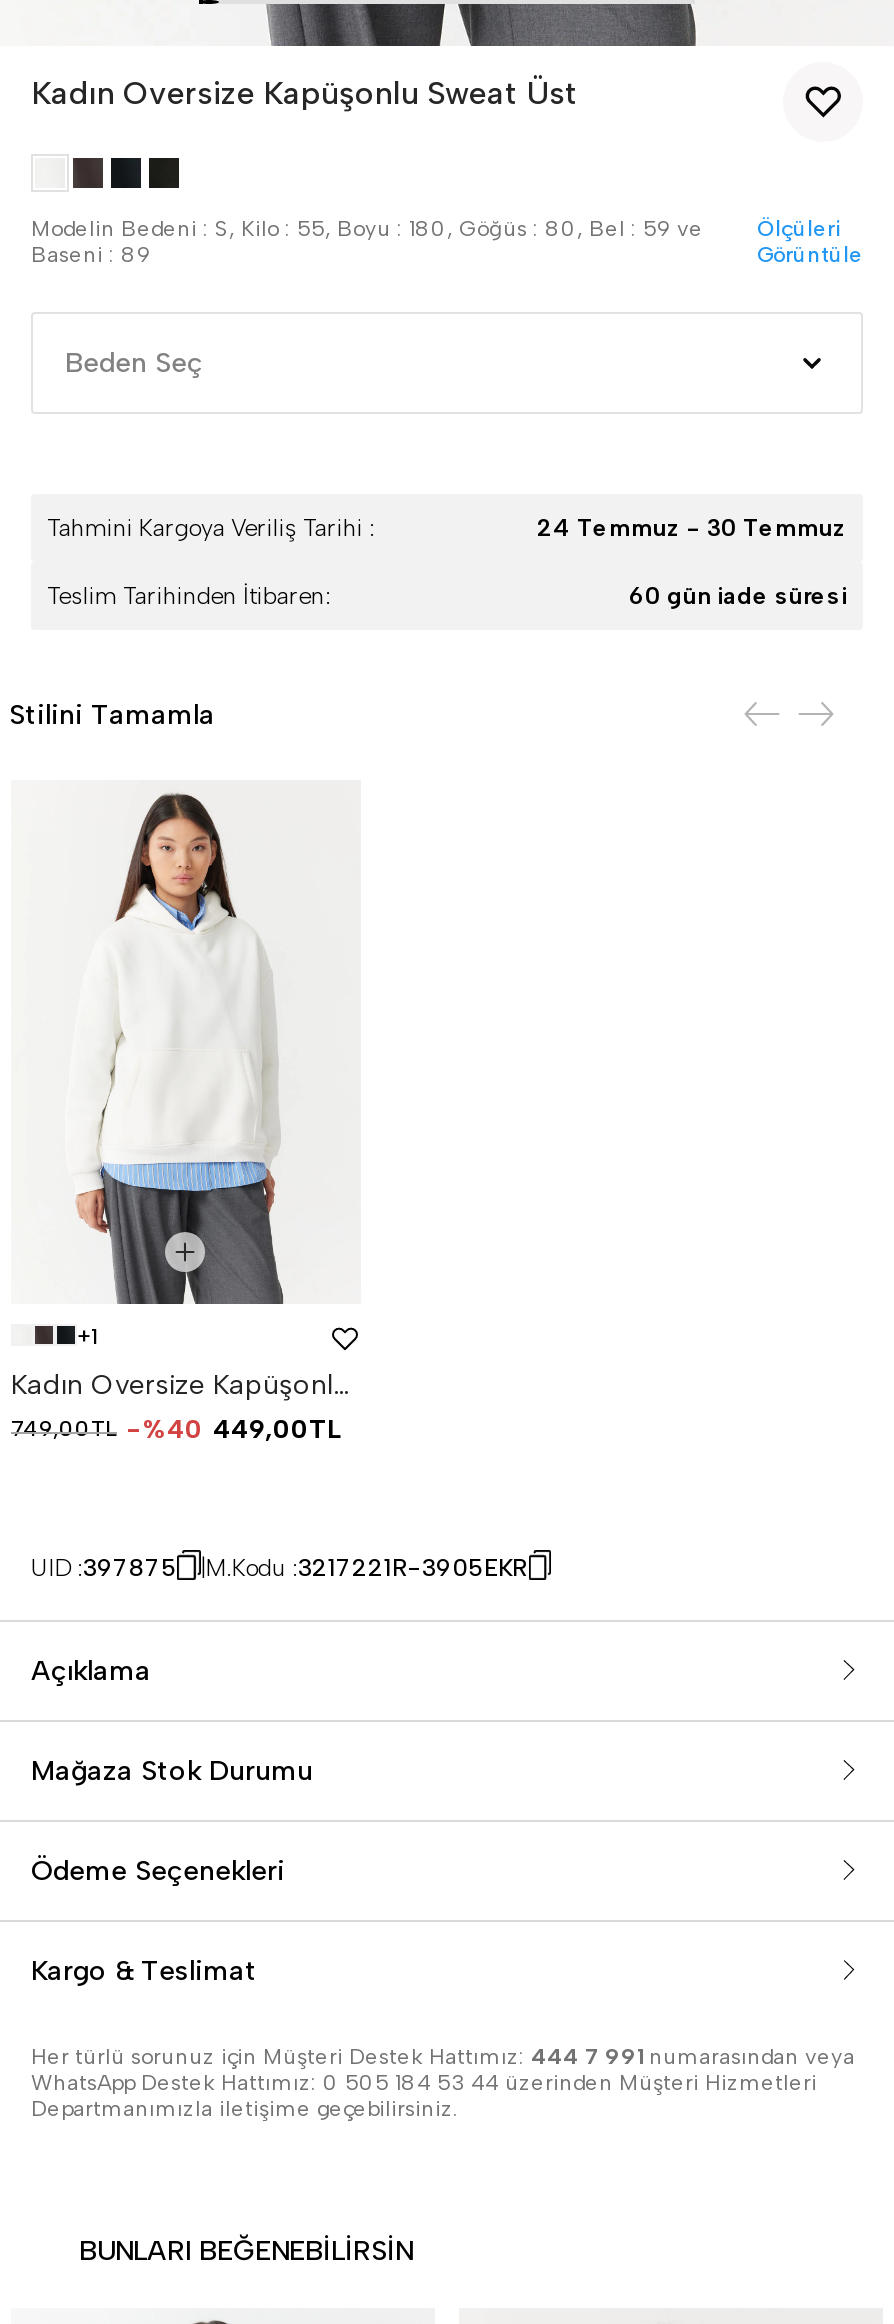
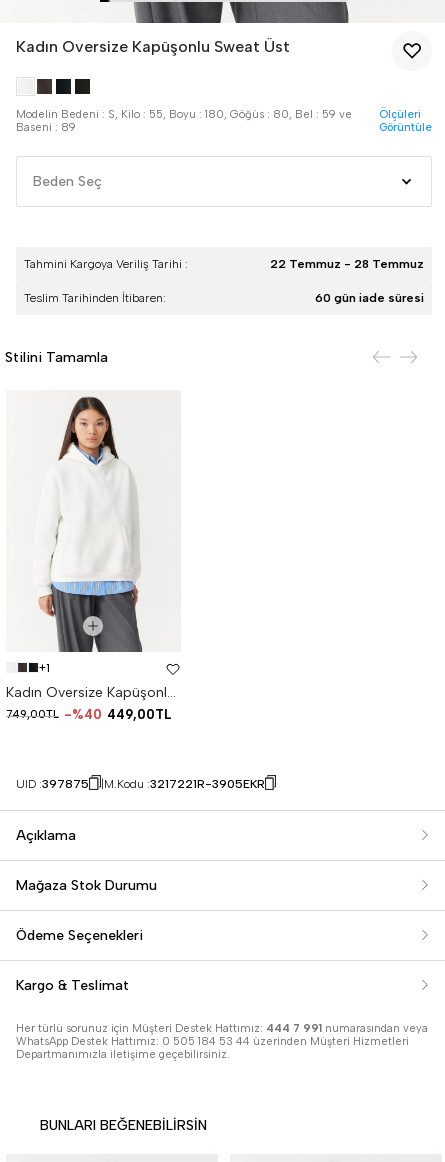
[537,513,847,541] 24 Temmuz - 30 Temmuz -> [270,257,424,271] 22 Temmuz - 28 Temmuz

